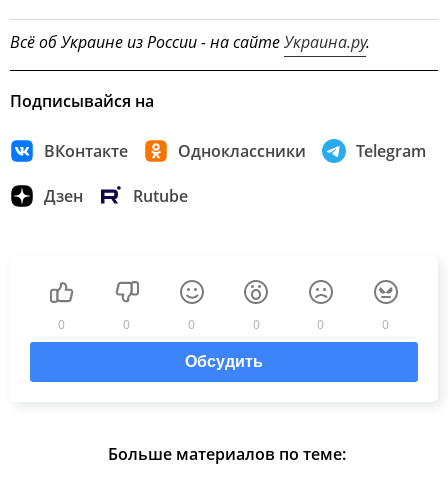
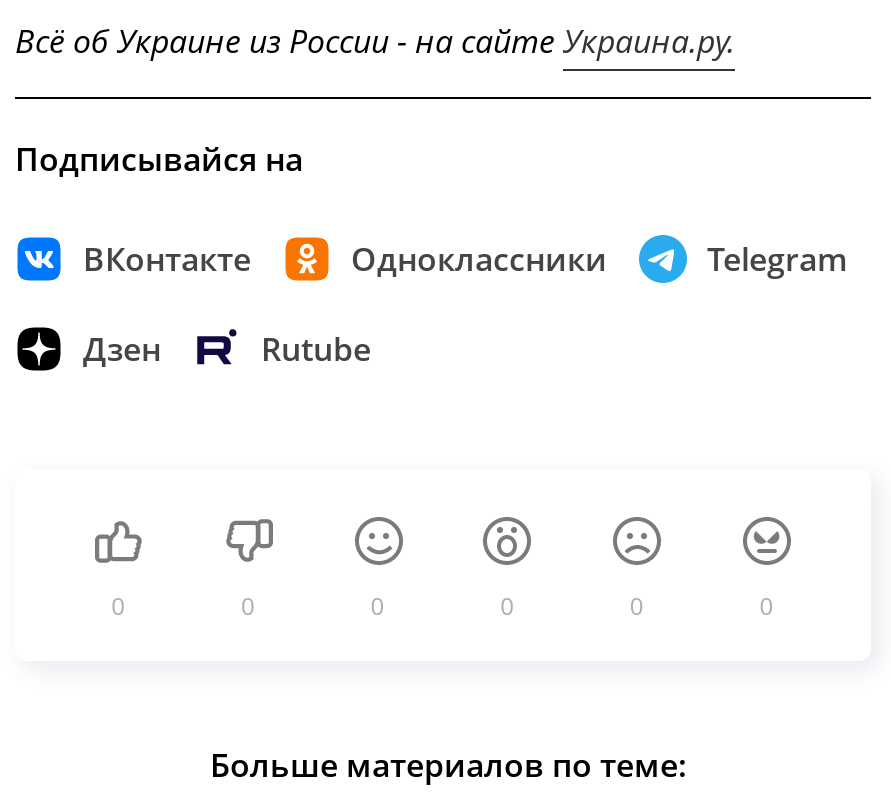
[185,353,263,370] Обсудить -> none

